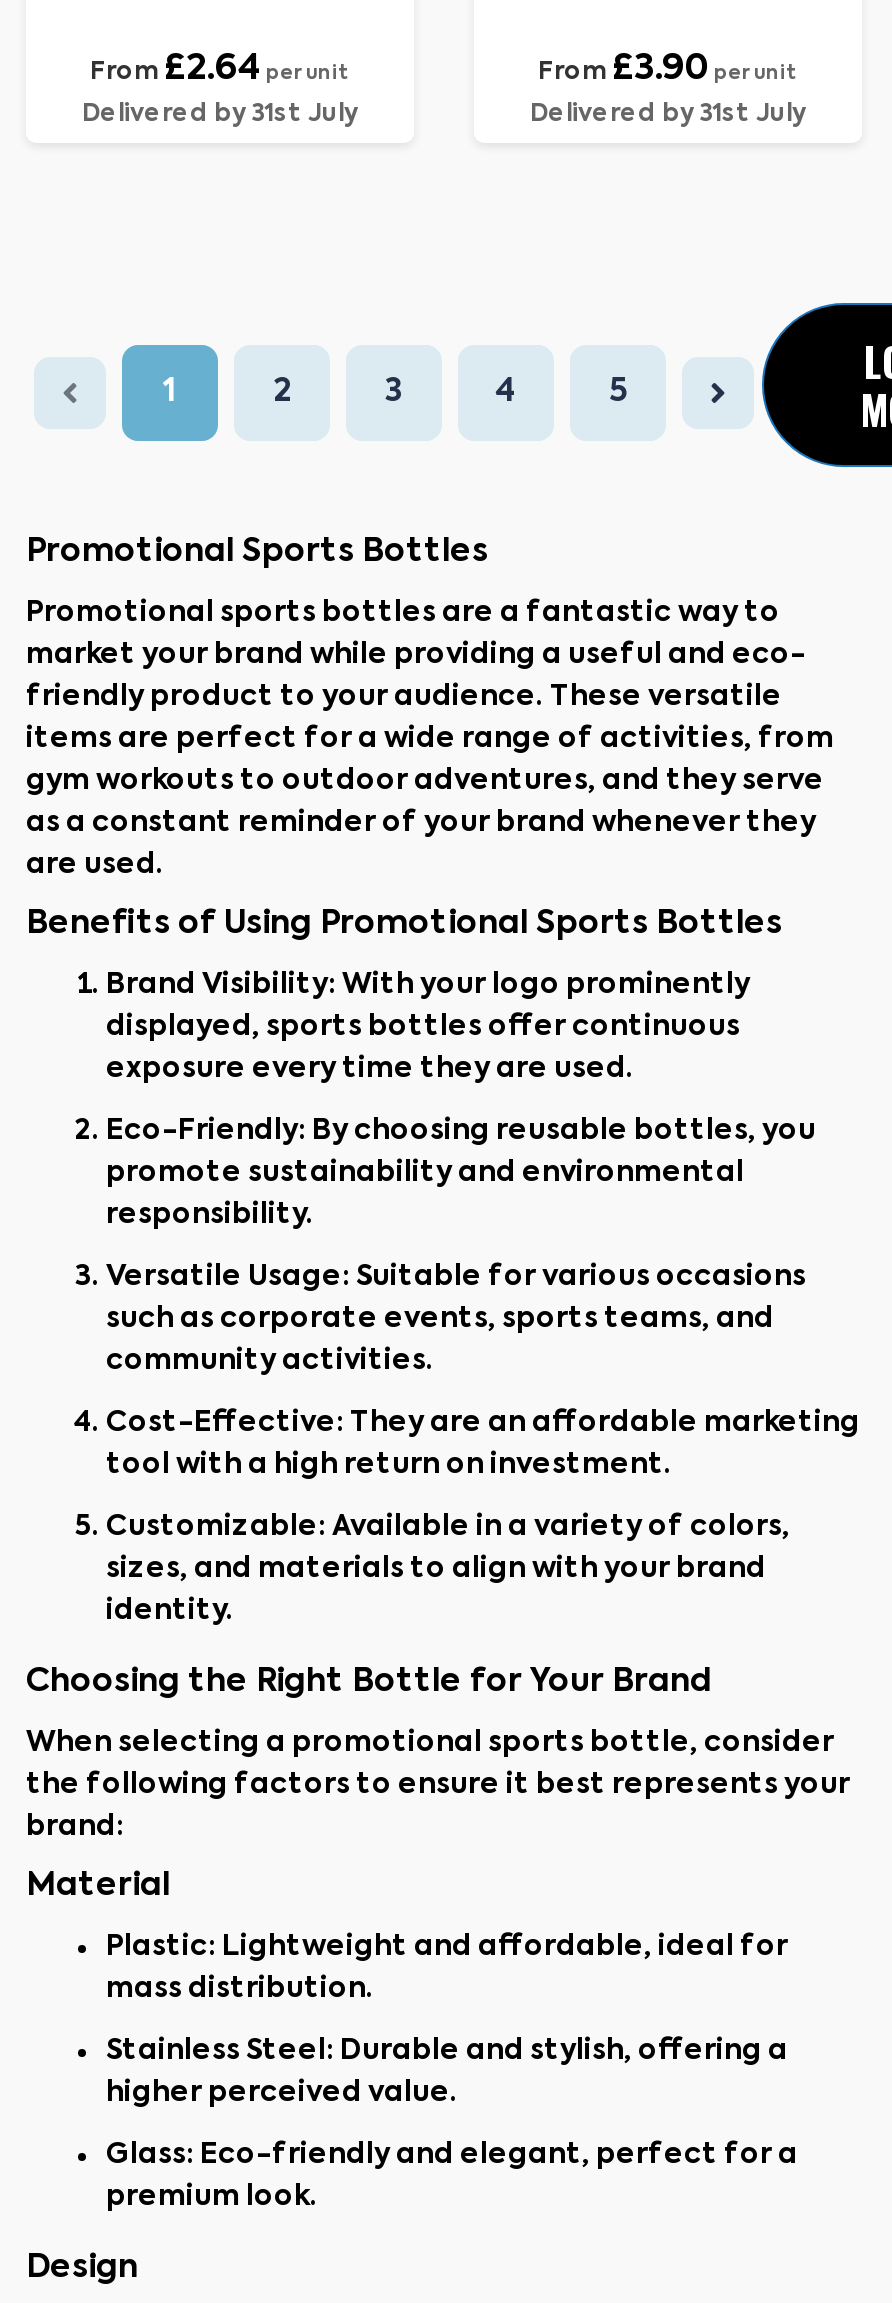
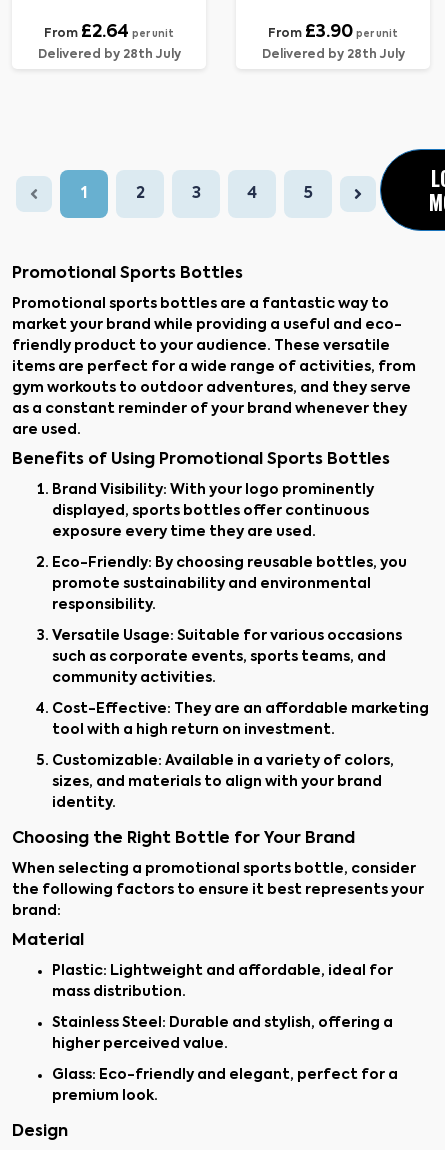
[82,103,358,127] Delivered by 31st July -> [37,49,180,61] Delivered by 28th July
[530,103,806,127] Delivered by 31st July -> [261,49,404,61] Delivered by 28th July

